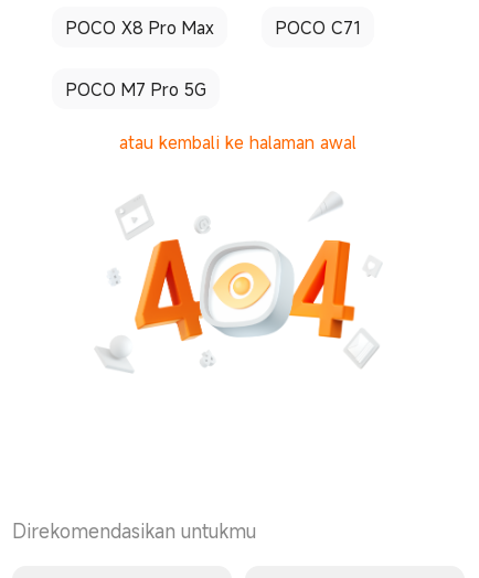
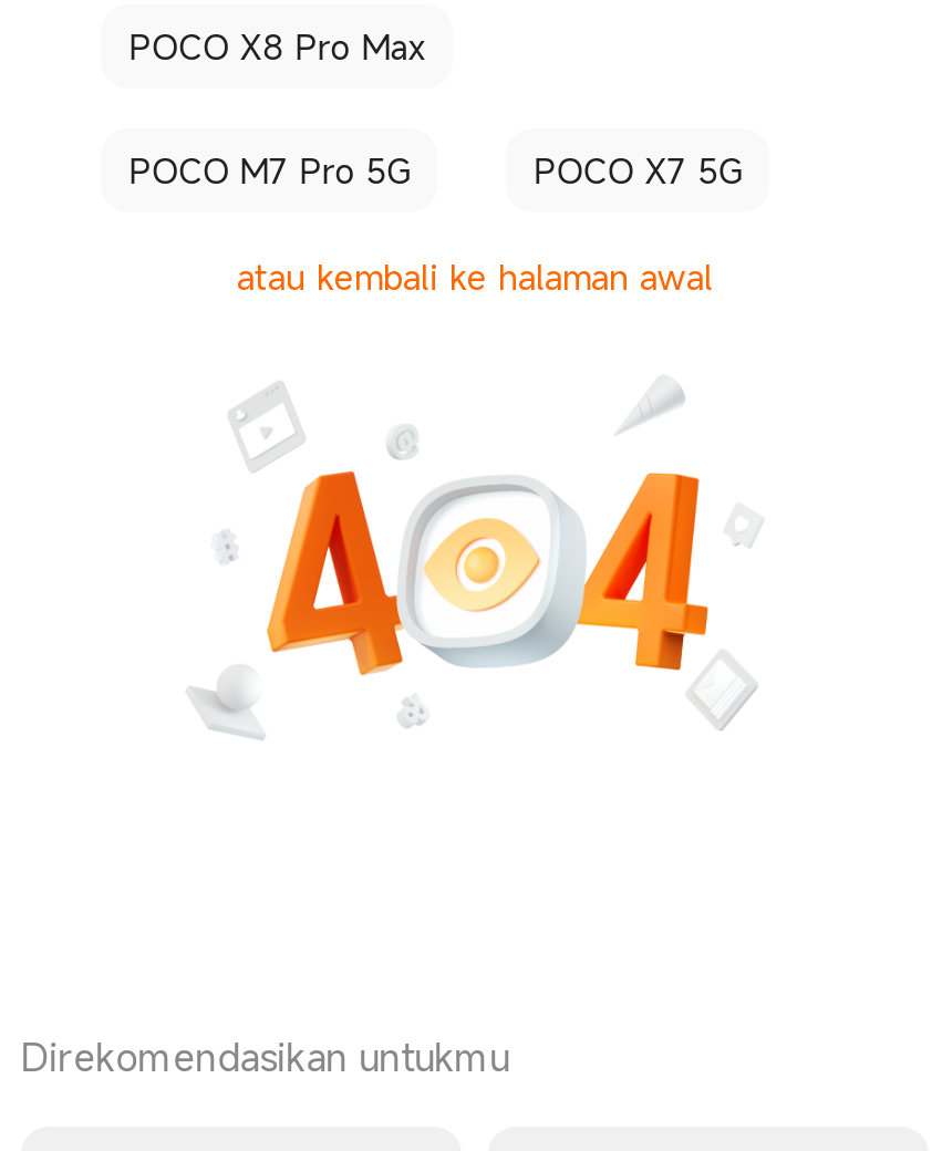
[276,16,361,38] POCO C71 -> none
none -> [534,147,742,192] POCO X7 5G

